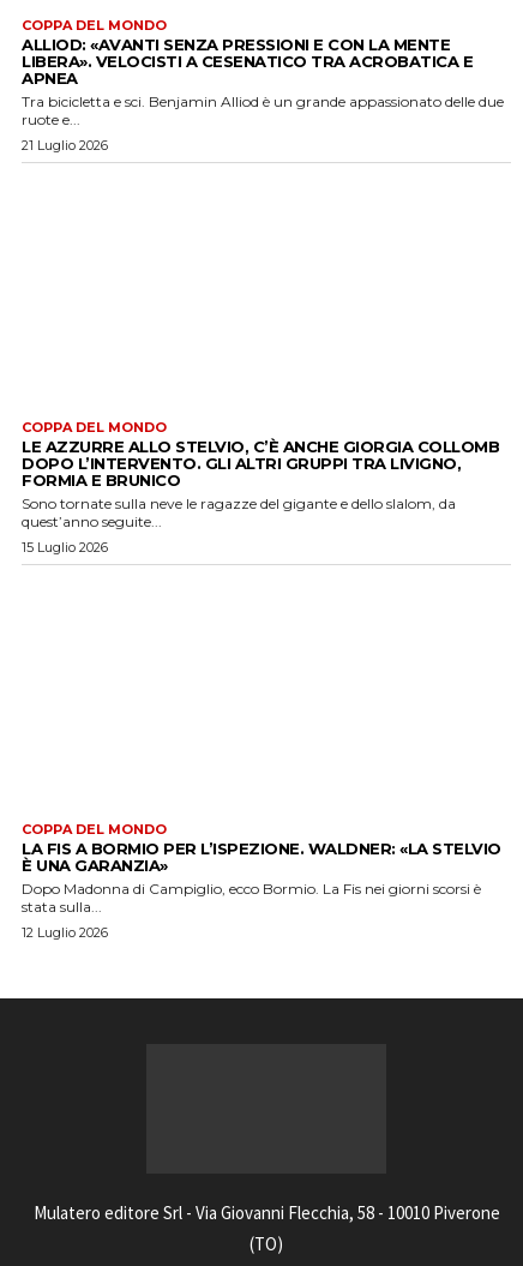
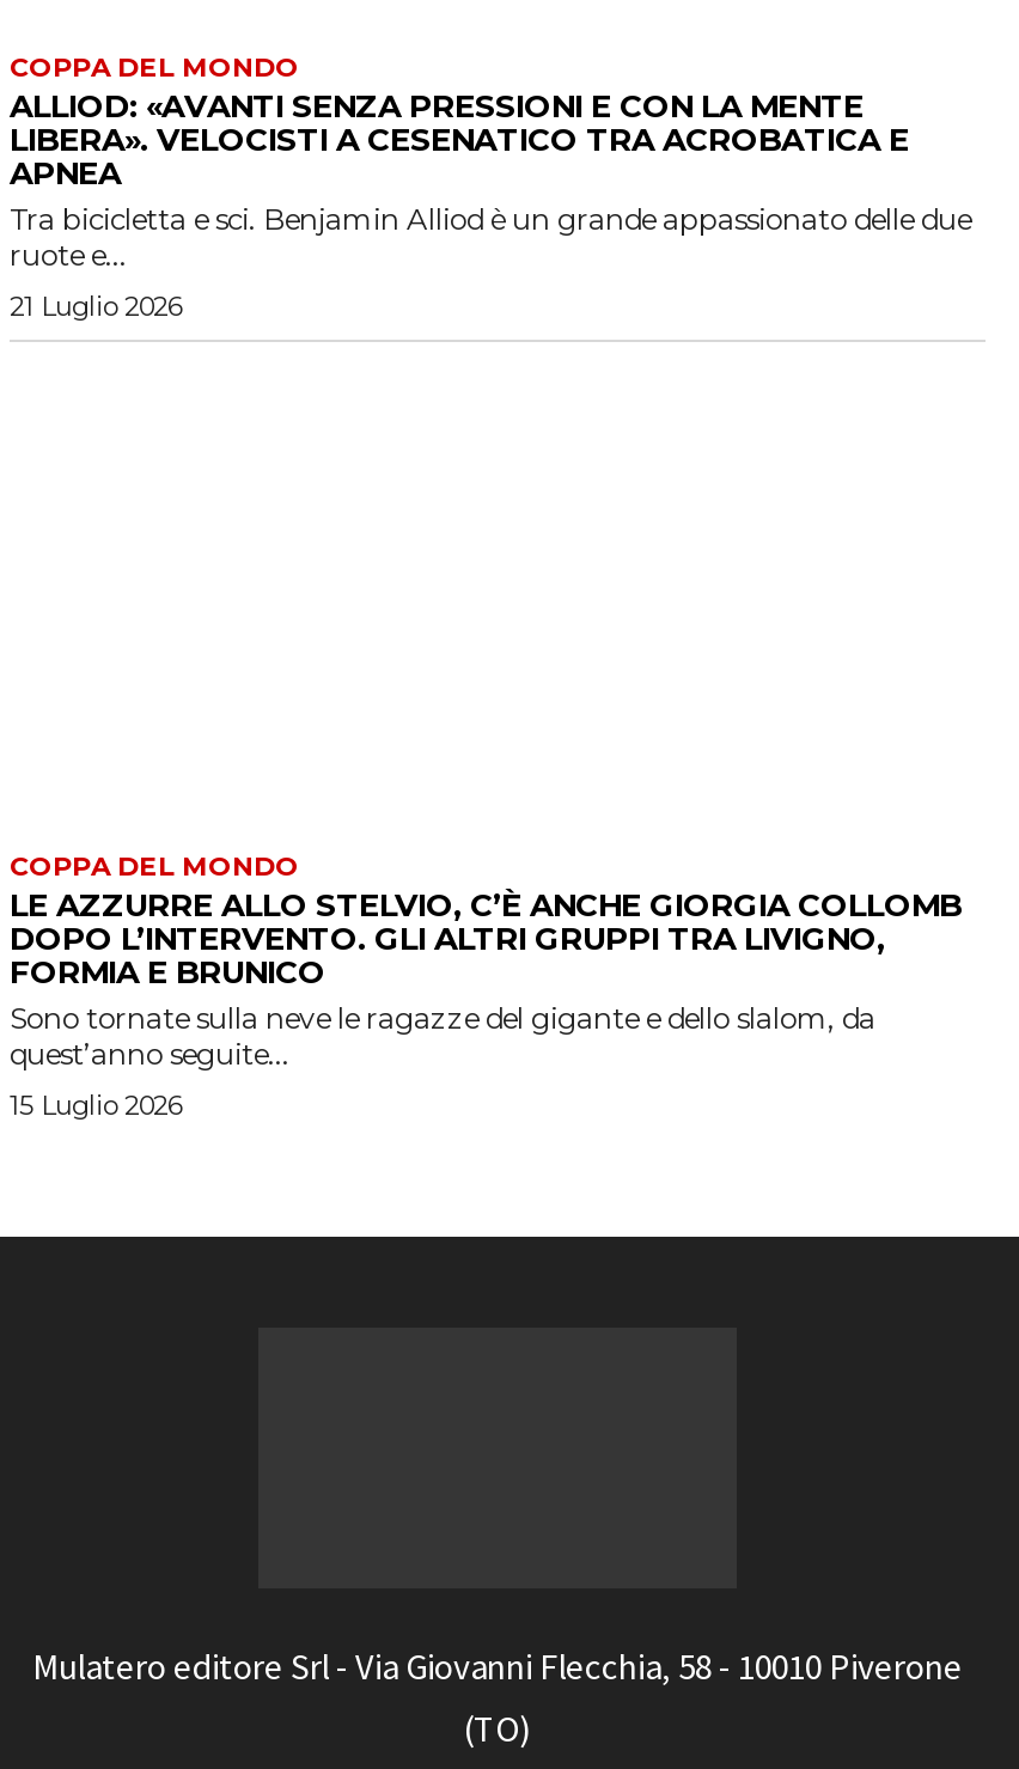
[22,820,501,940] COPPA DEL MONDO | LA FIS A BORMIO PER L’ISPEZIONE. WALDNER: «LA STELVIO | È UNA GARANZIA» | Dopo Madonna di Campiglio, ecco Bormio. La Fis nei giorni scorsi è | stata sulla... | 12 Luglio 2026 -> none

